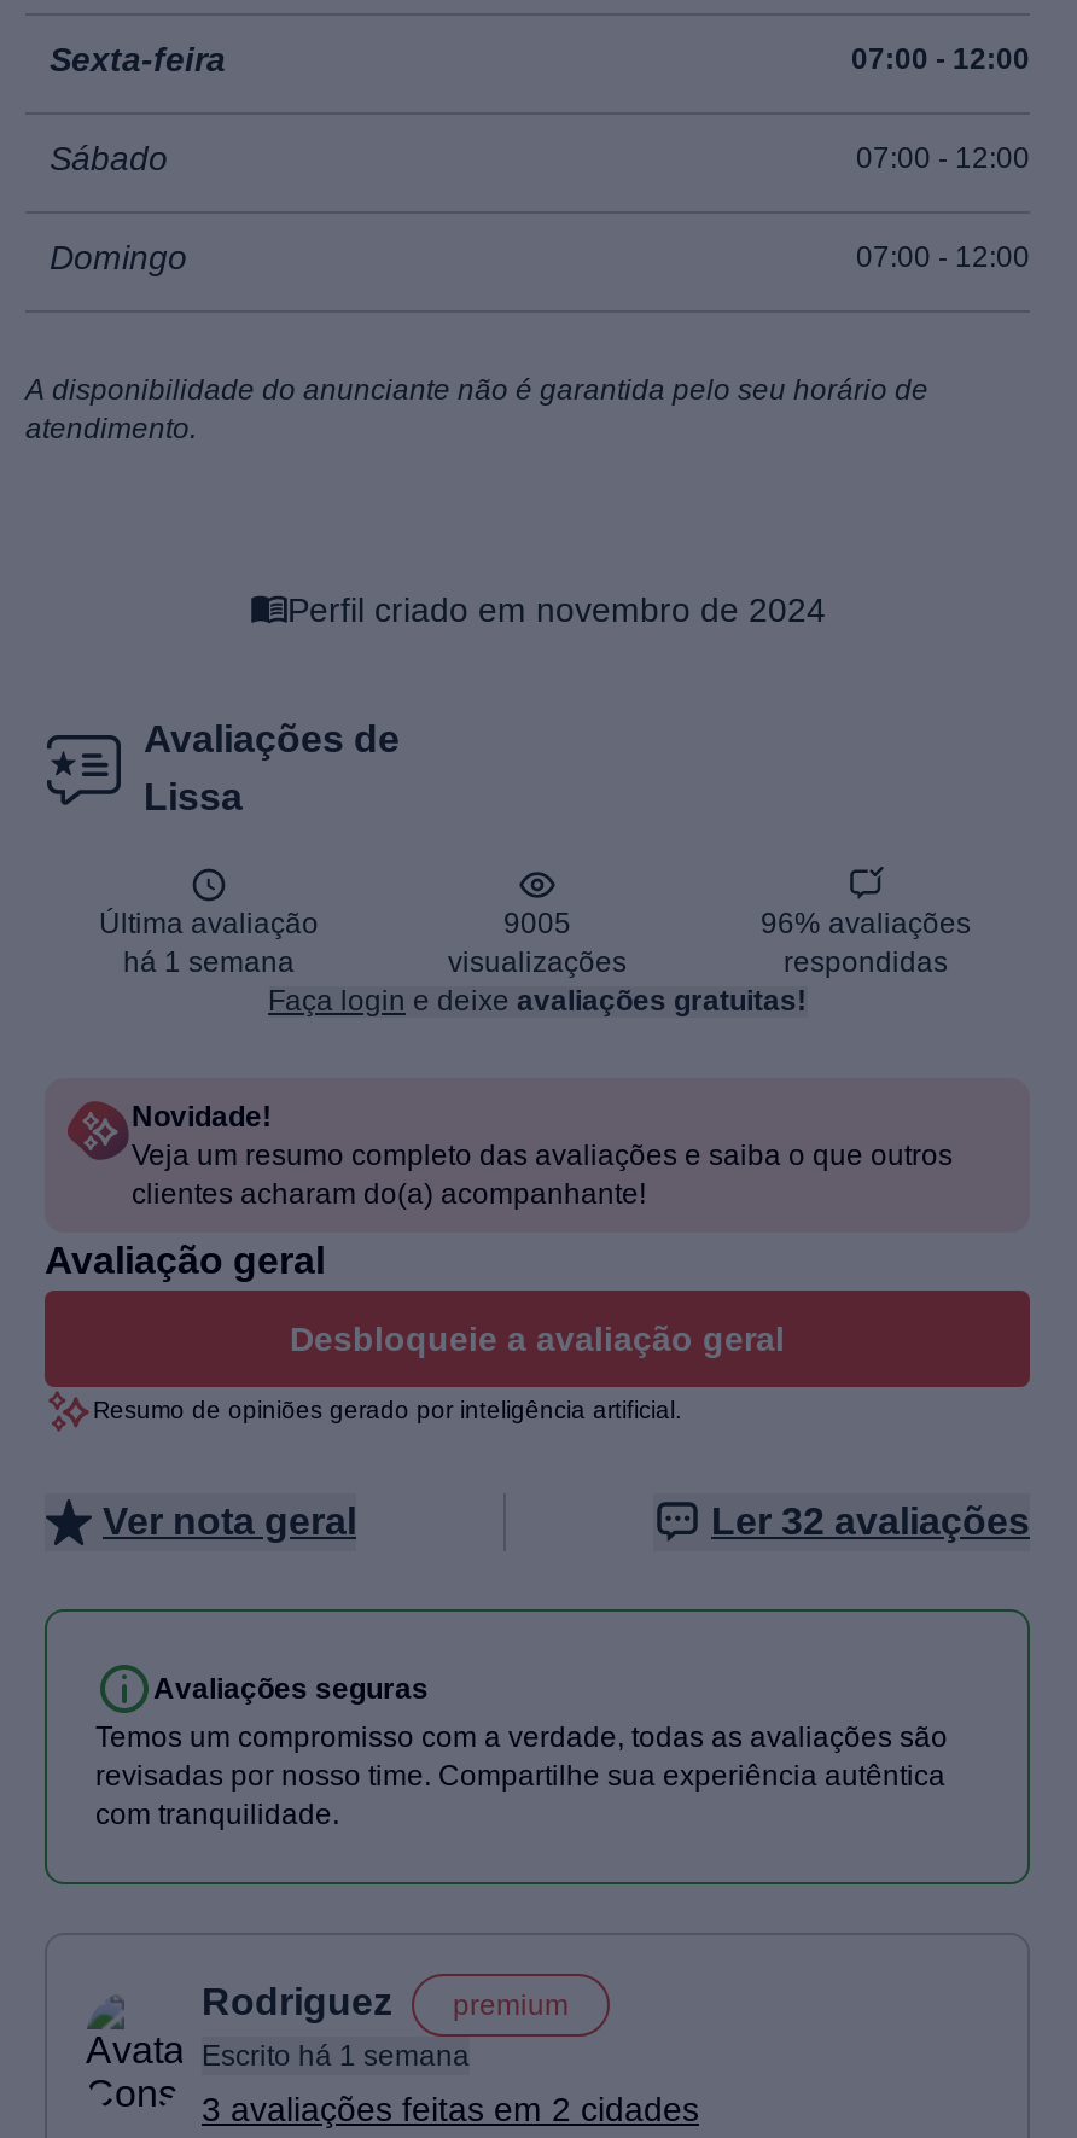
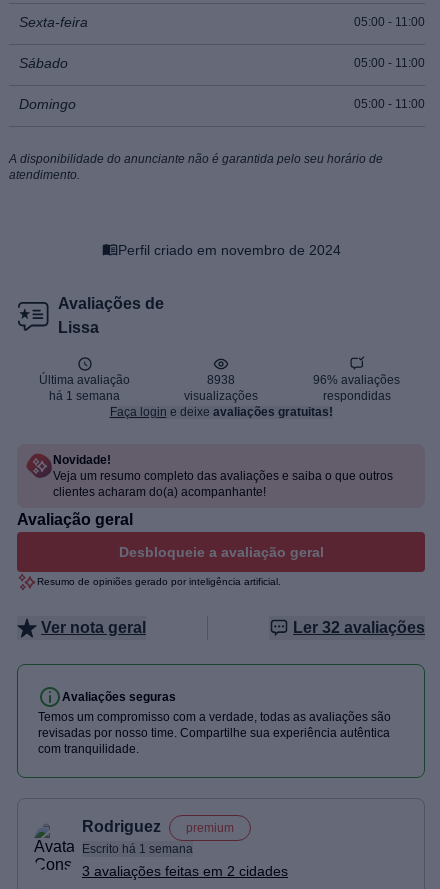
[851,42,1030,76] 07:00 - 12:00 -> [354,15,425,29] 05:00 - 11:00
[856,141,1030,175] 07:00 - 12:00 -> [354,56,425,70] 05:00 - 11:00
[856,240,1030,274] 07:00 - 12:00 -> [354,97,425,111] 05:00 - 11:00
[503,907,571,940] 9005 -> [207,373,235,387] 8938

